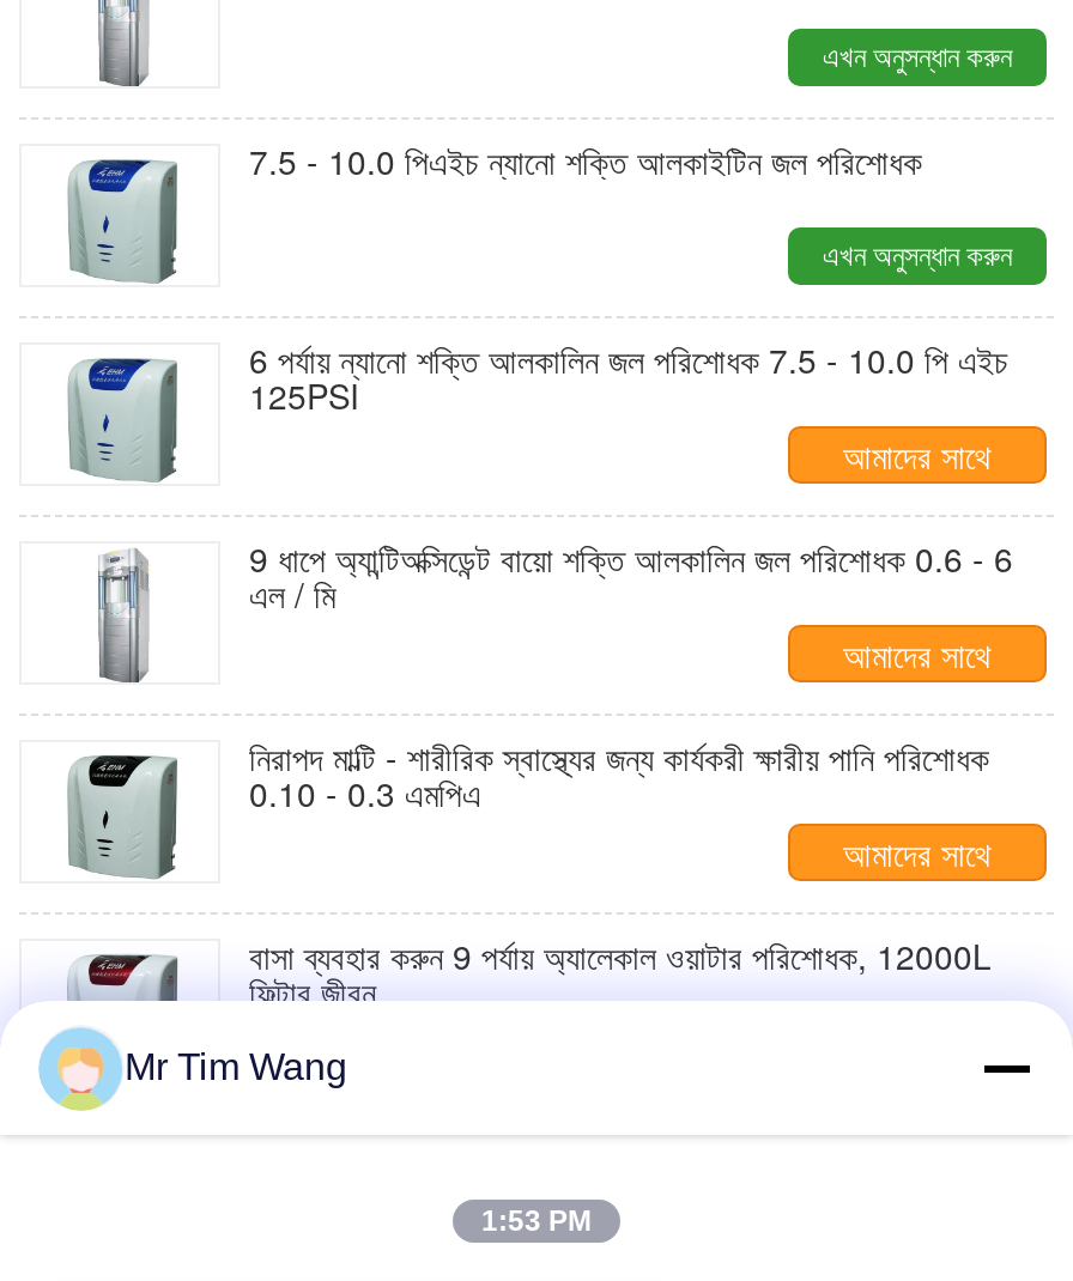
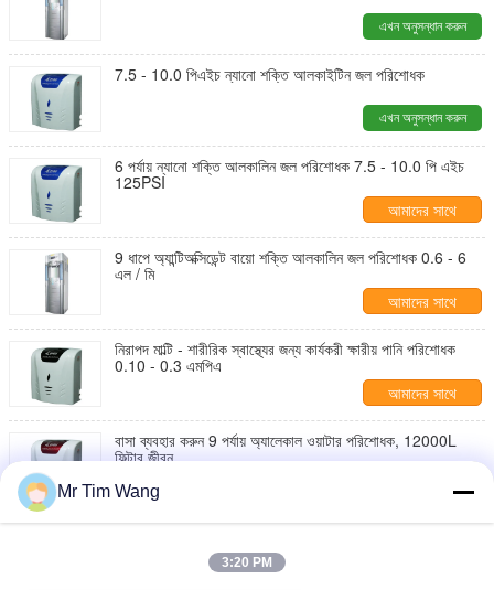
[481,1204,592,1238] 1:53 PM -> [222,555,272,570] 3:20 PM

